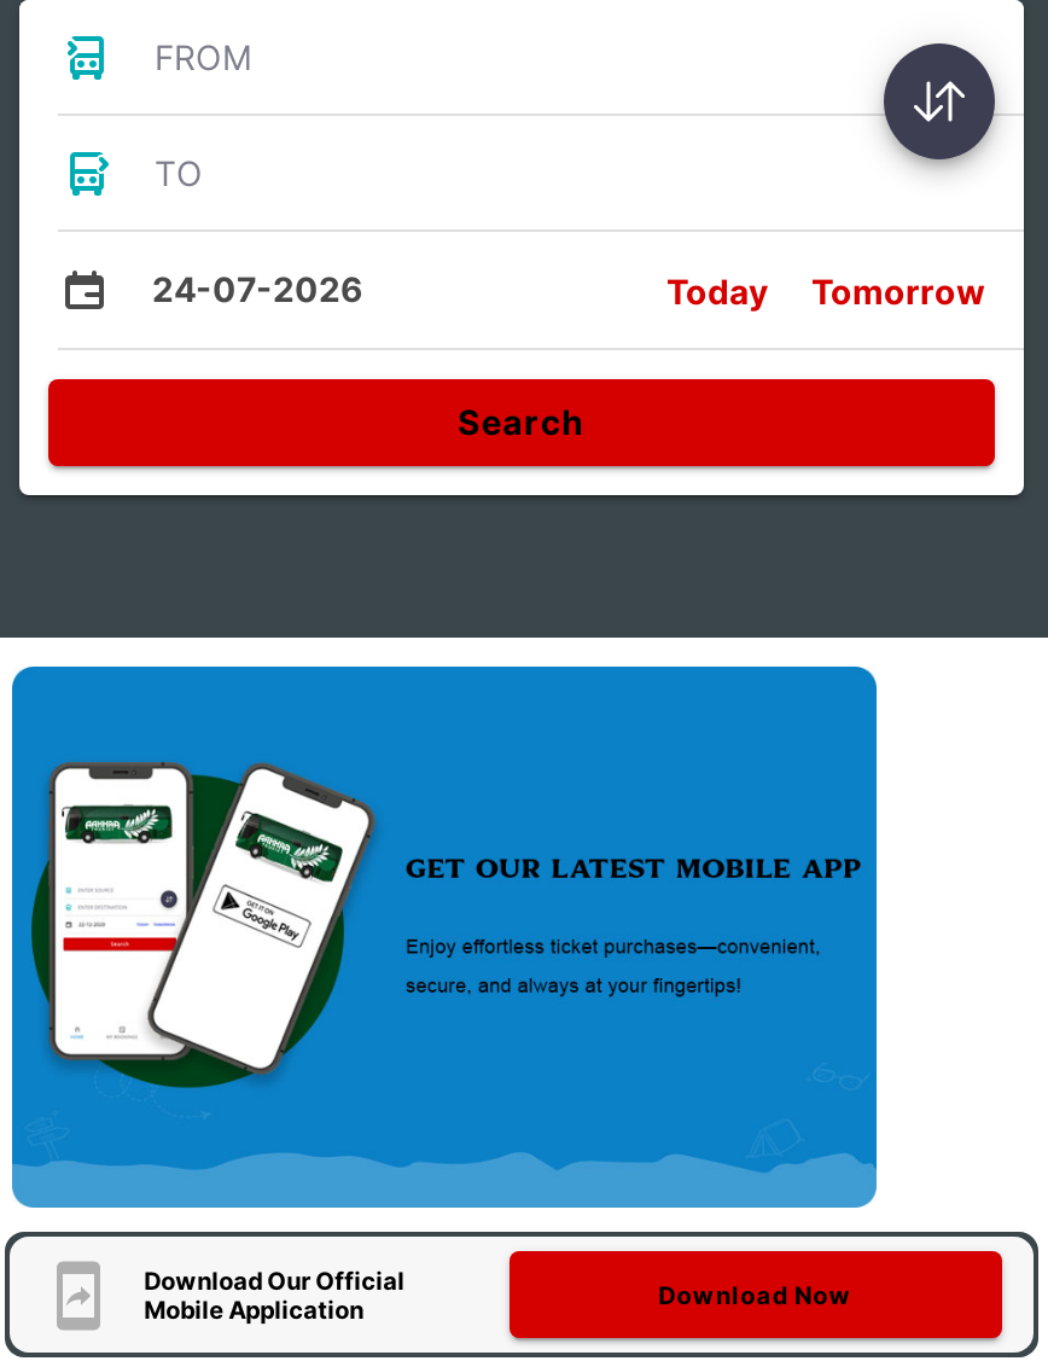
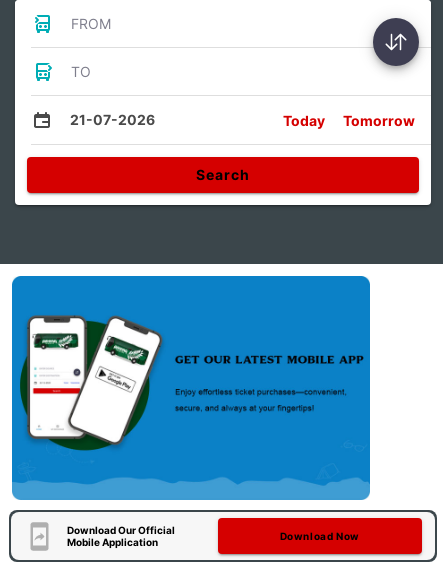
[152,268,362,309] 24-07-2026 -> [70,111,155,128] 21-07-2026

